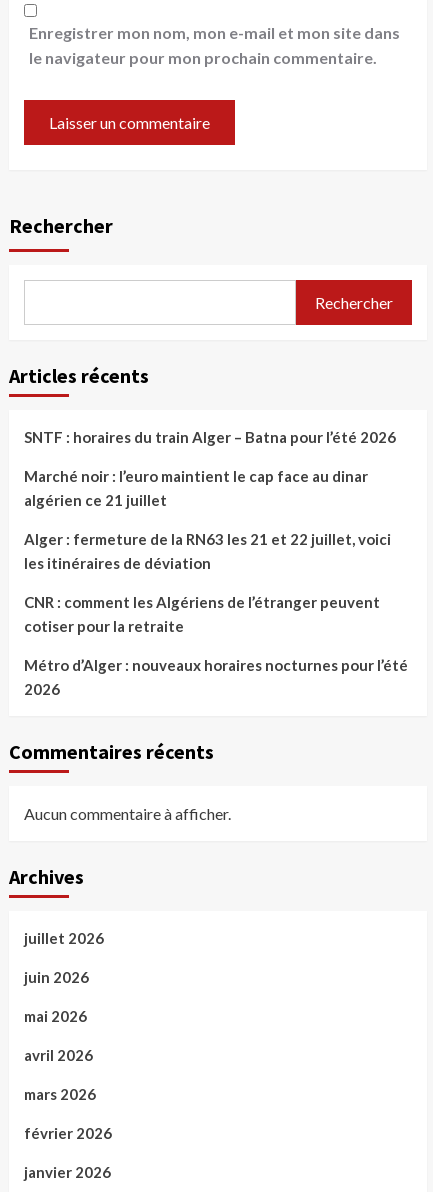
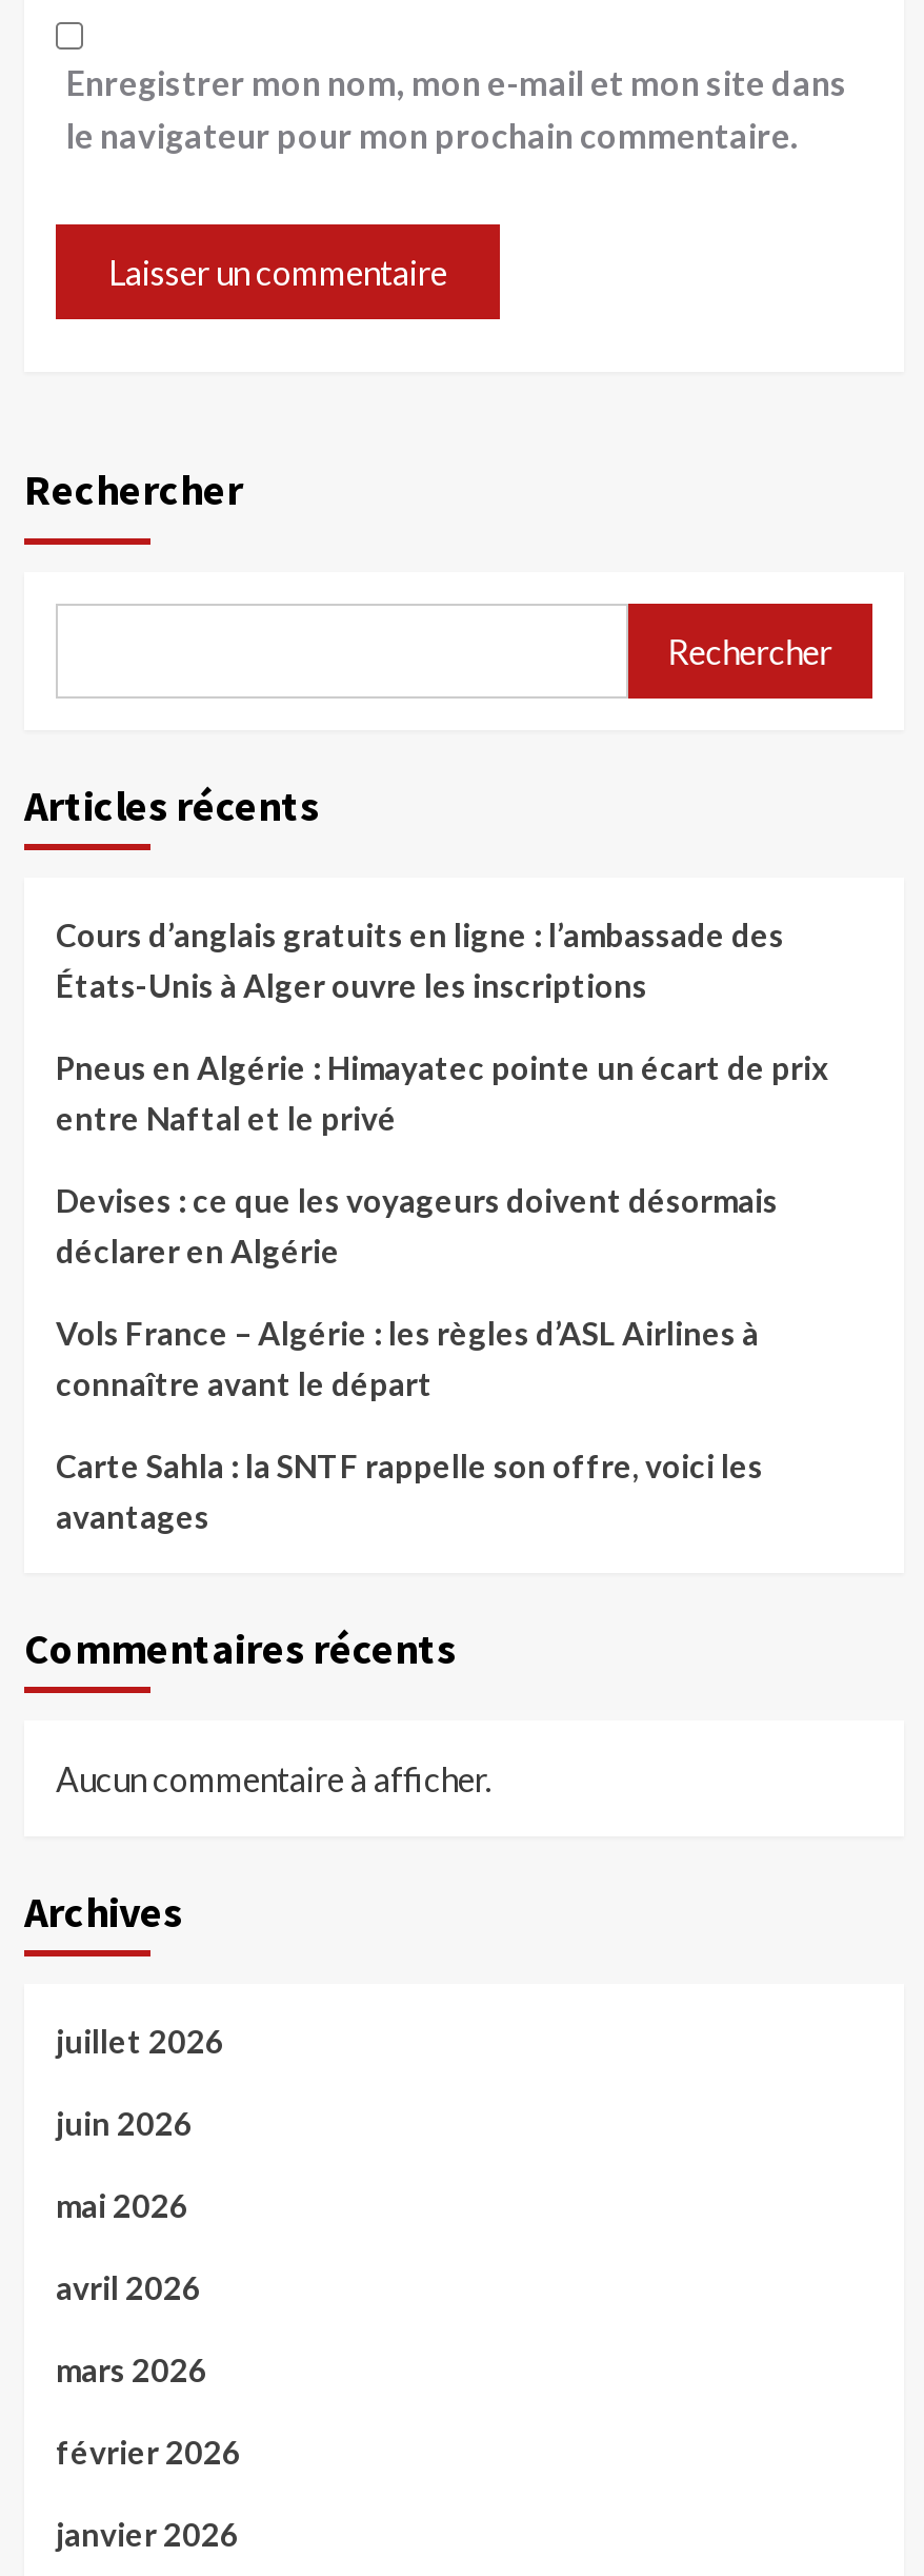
[24,428,396,446] SNTF : horaires du train Alger – Batna pour l’été 2026 -> [56,916,784,1004] Cours d’anglais gratuits en ligne : l’ambassade des | États-Unis à Alger ouvre les inscriptions
[24,467,368,509] Marché noir : l’euro maintient le cap face au dinar | algérien ce 21 juillet -> [56,1049,828,1137] Pneus en Algérie : Himayatec pointe un écart de prix | entre Naftal et le privé
[24,530,391,572] Alger : fermeture de la RN63 les 21 et 22 juillet, voici | les itinéraires de déviation -> [56,1181,778,1270] Devises : ce que les voyageurs doivent désormais | déclarer en Algérie
[24,593,380,635] CNR : comment les Algériens de l’étranger peuvent | cotiser pour la retraite -> [56,1314,759,1403] Vols France – Algérie : les règles d’ASL Airlines à | connaître avant le départ
[24,656,408,698] Métro d’Alger : nouveaux horaires nocturnes pour l’été | 2026 -> [56,1447,763,1535] Carte Sahla : la SNTF rappelle son offre, voici les | avantages

